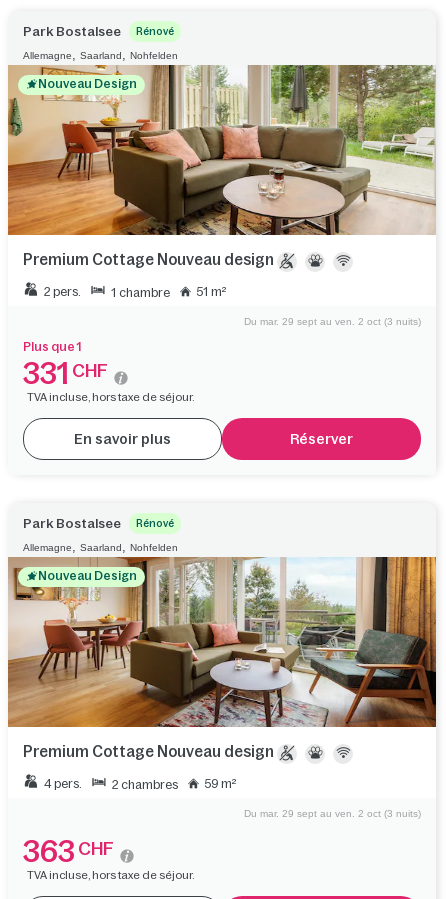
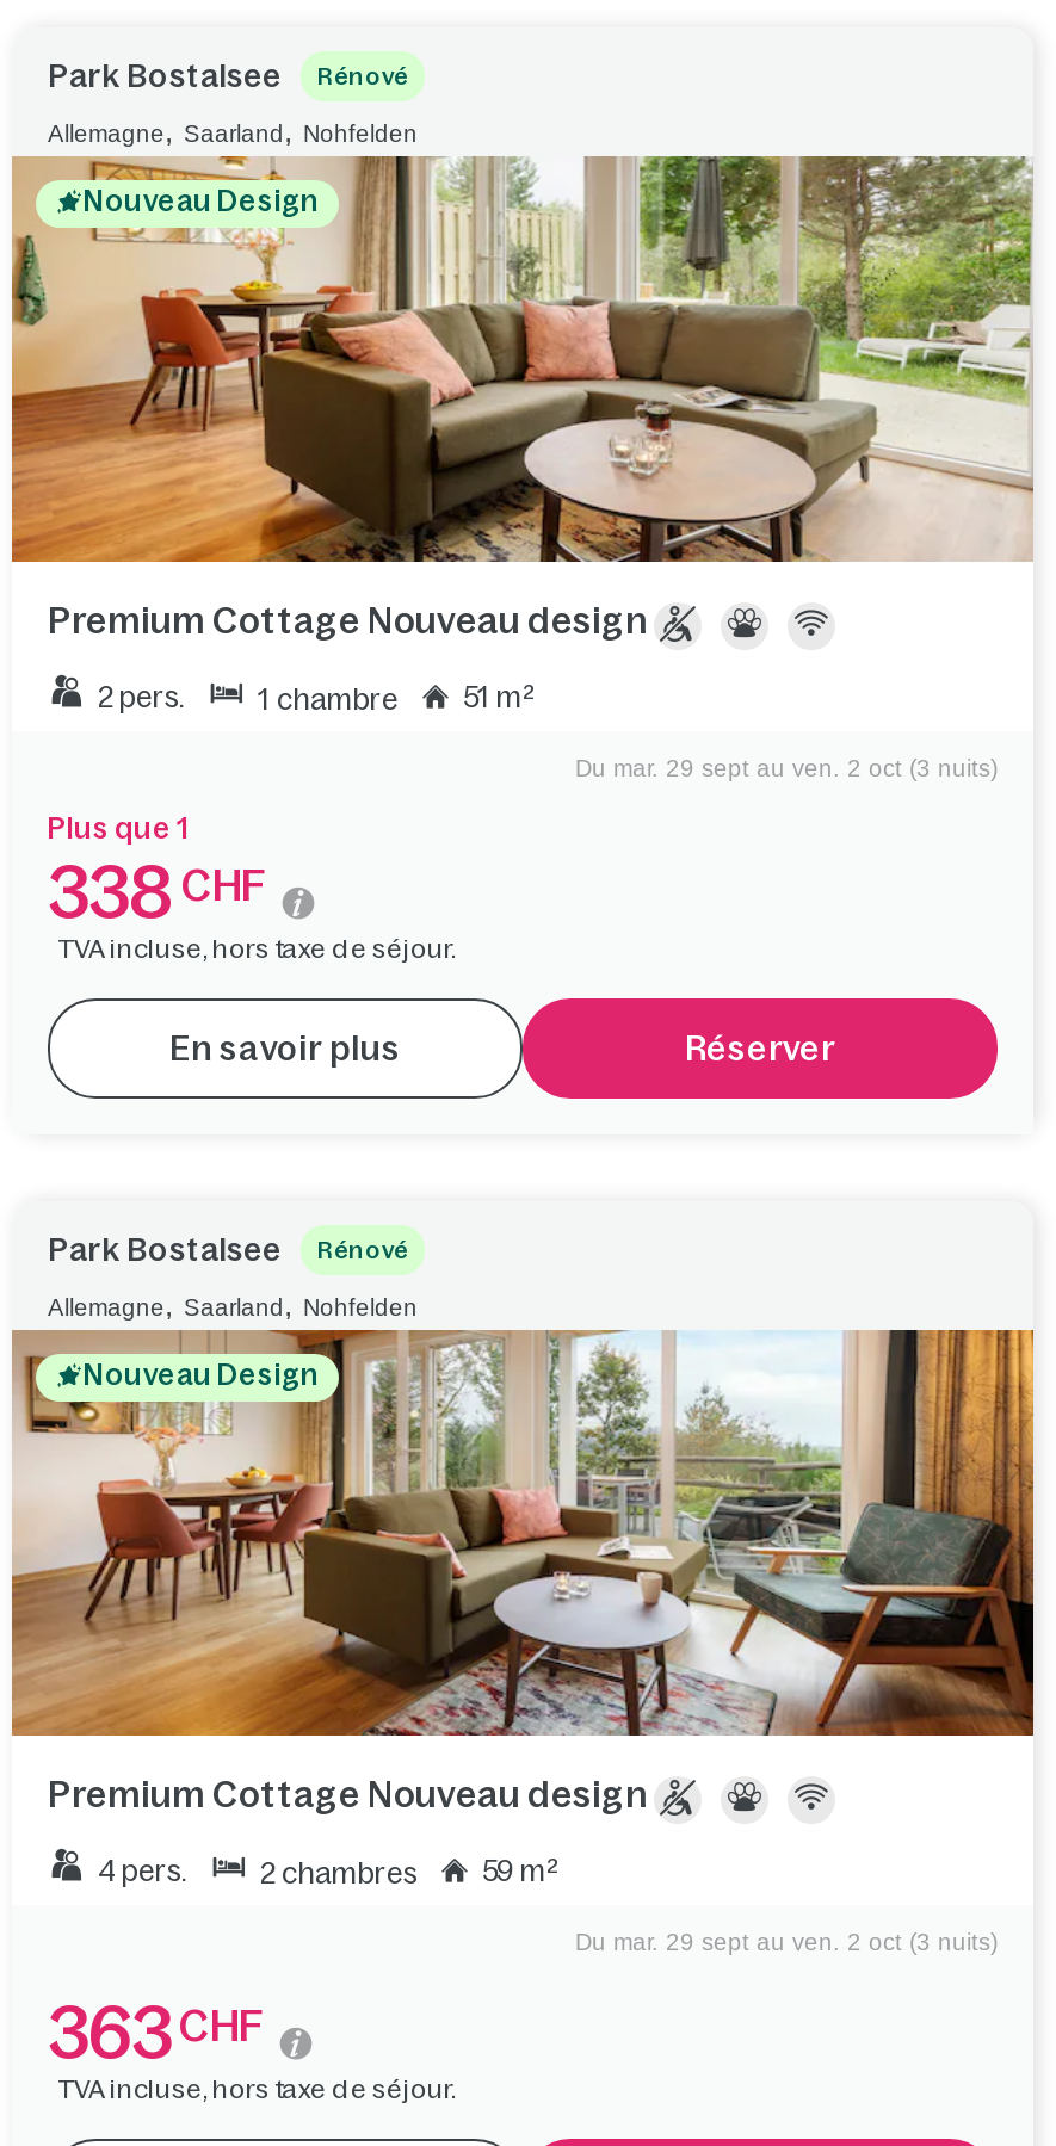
[23,357,108,390] 331 CHF -> [48,853,267,931] 338 CHF

